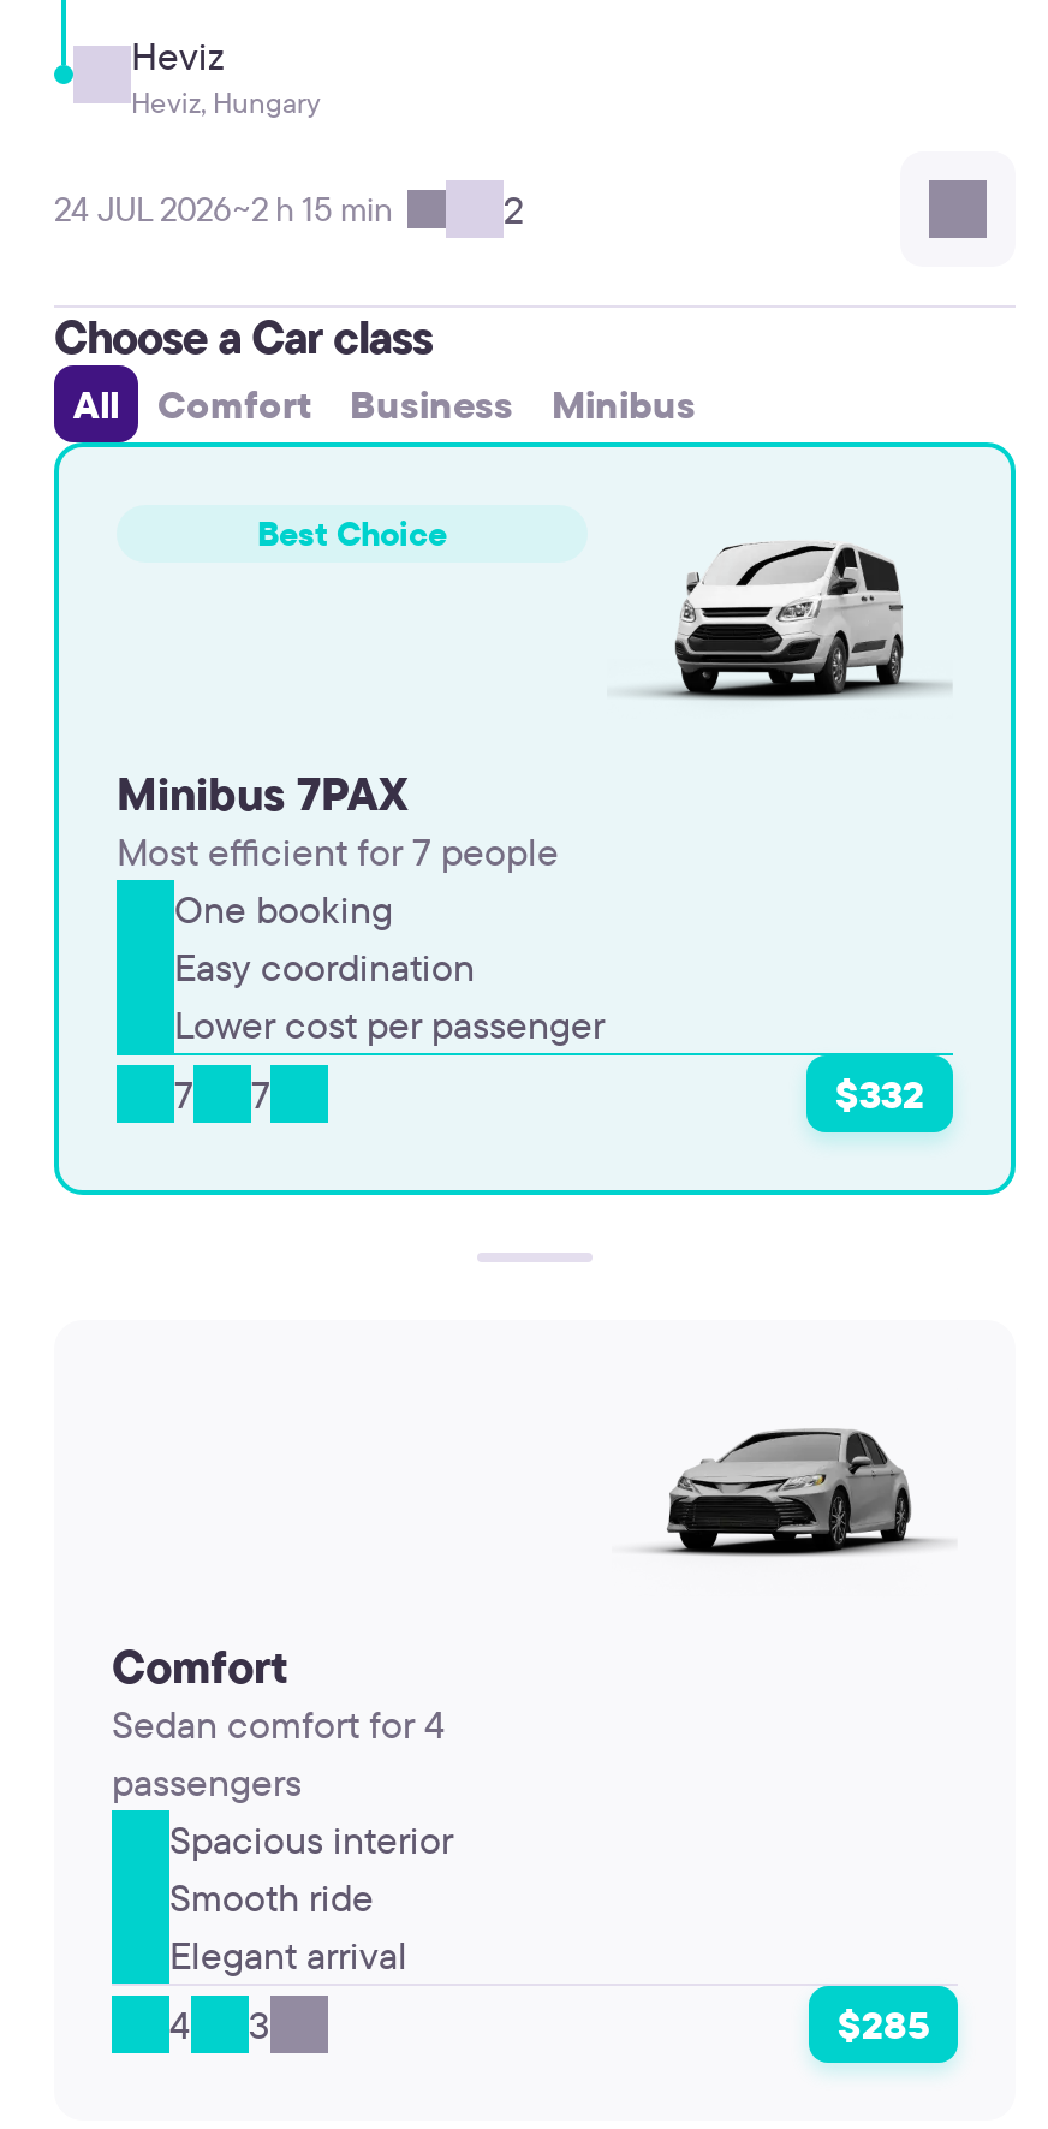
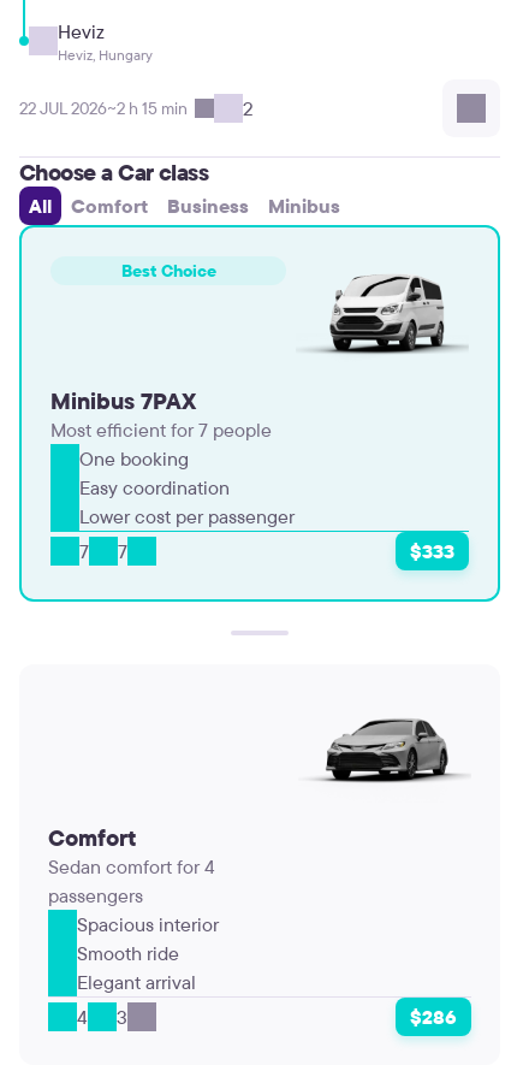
[54,188,407,231] 24 JUL 2026~2 h 15 min -> [19,97,195,119] 22 JUL 2026~2 h 15 min
[835,1070,924,1118] $332 -> [410,539,454,563] $333
[838,2000,929,2048] $285 -> [410,1005,457,1029] $286

